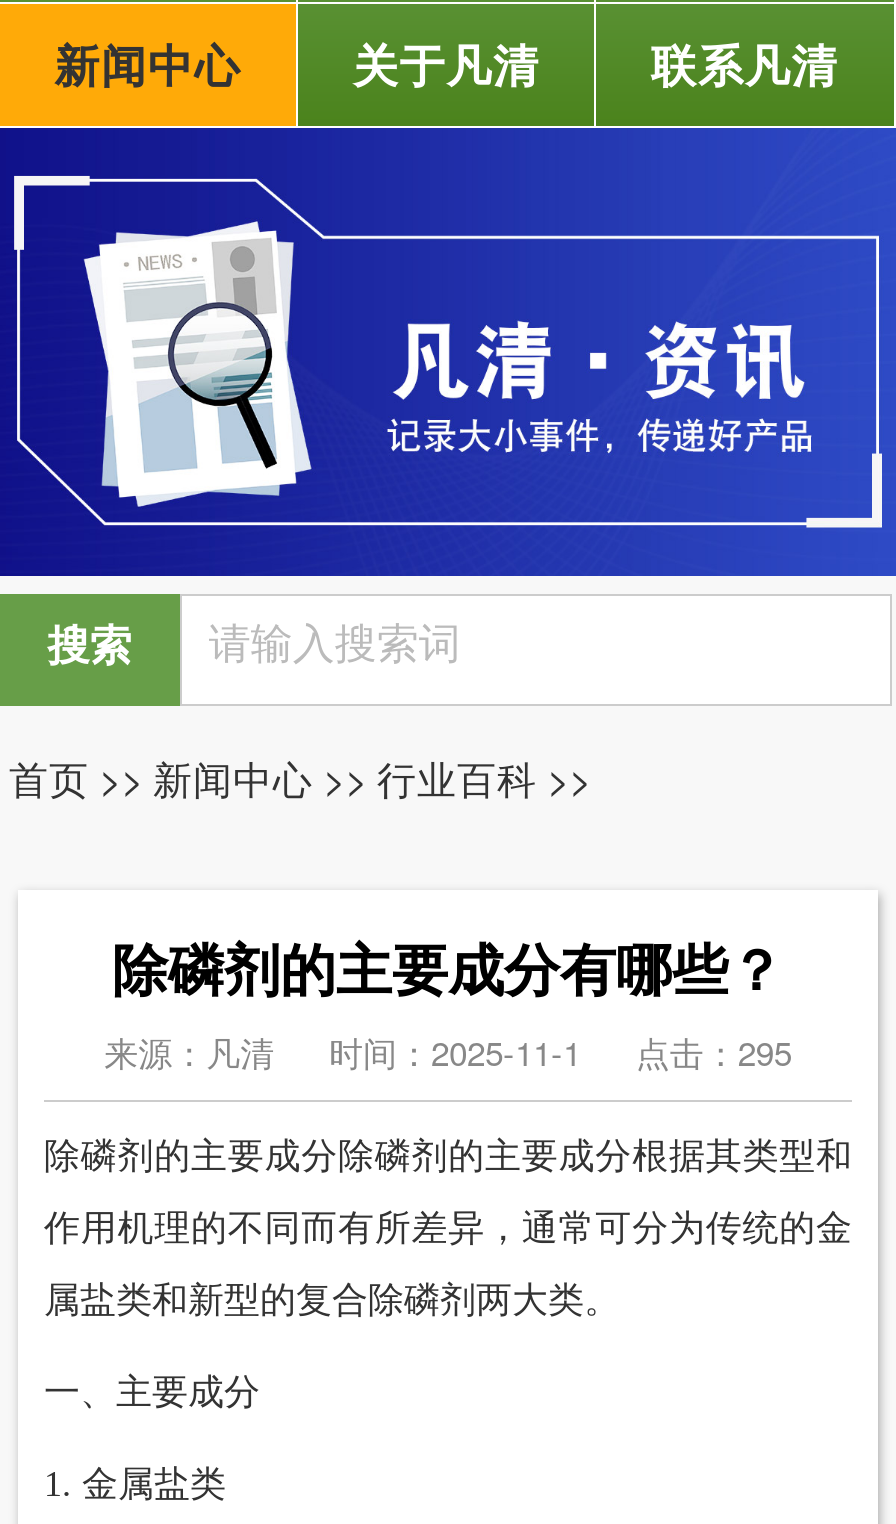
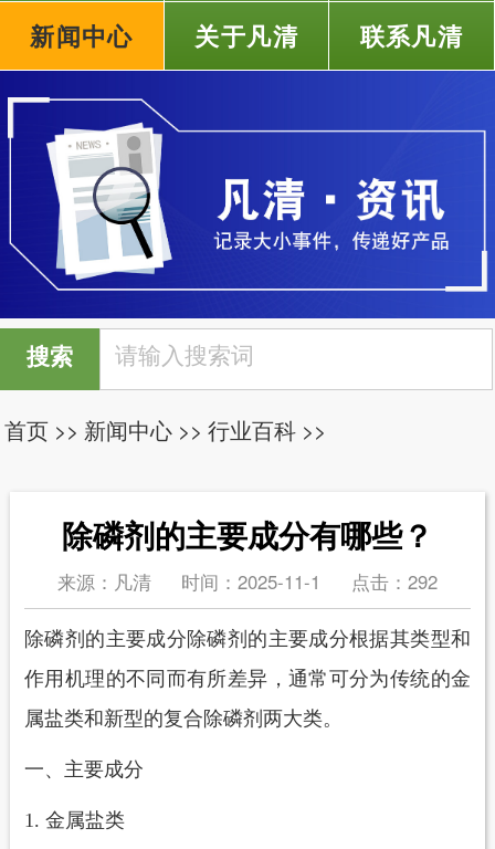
[104,1029,792,1077] 来源：凡清 时间：2025-11-1 点击：295 -> [58,569,437,595] 来源：凡清 时间：2025-11-1 点击：292

